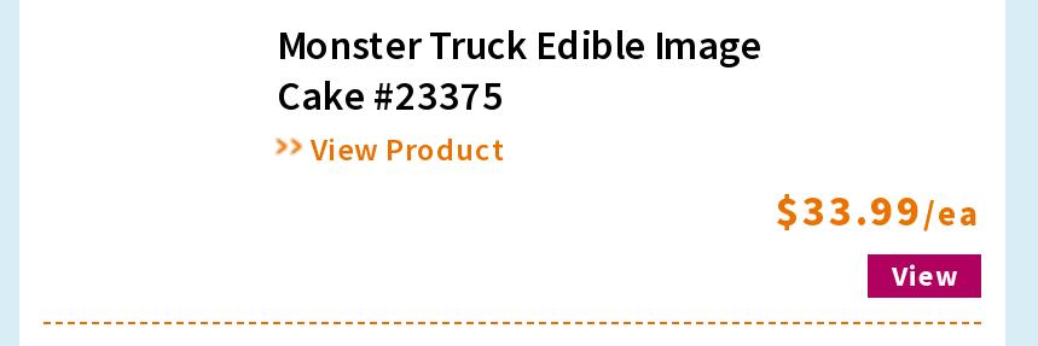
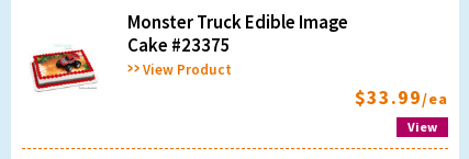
none -> [30,46,97,92] [image]

